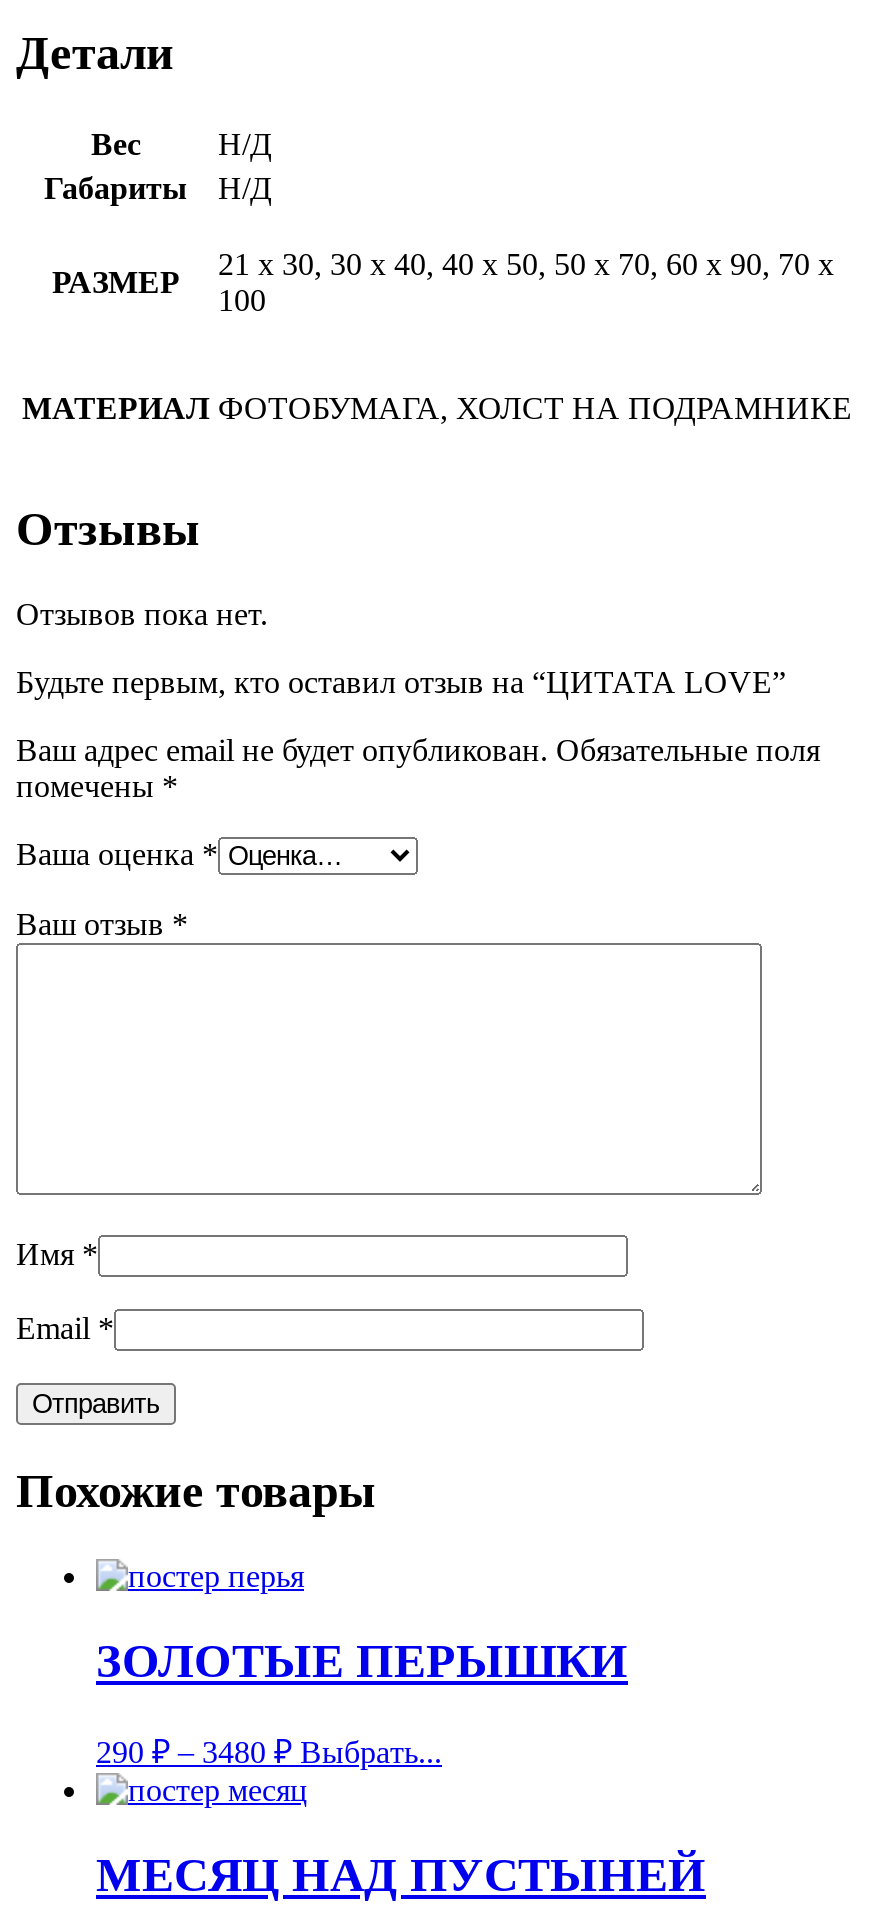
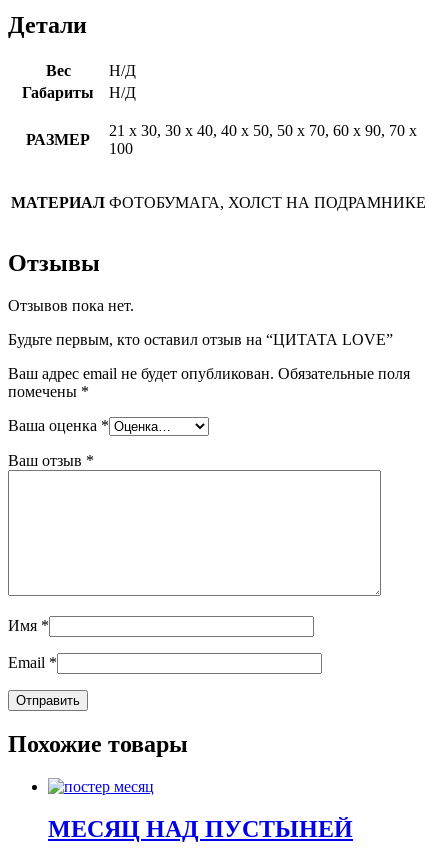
[96,1635,628,1769] ЗОЛОТЫЕ ПЕРЫШКИ | 290 ₽ – 3480 ₽ Выбрать... -> none

